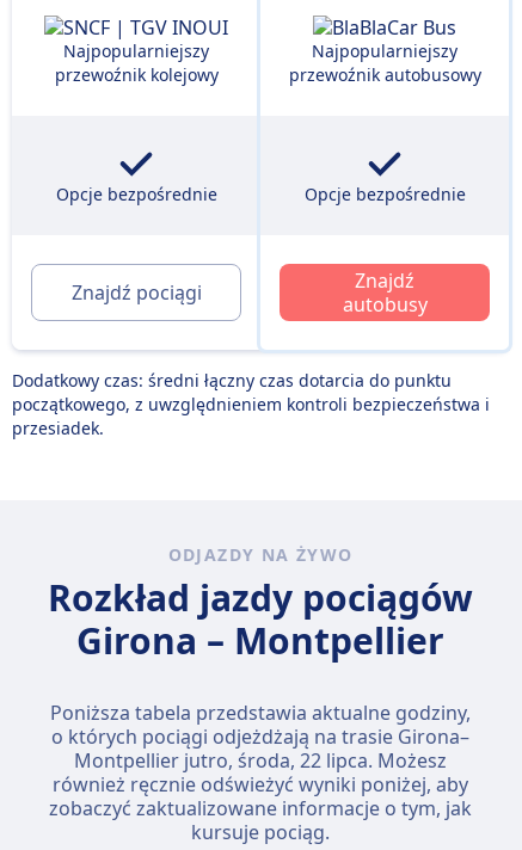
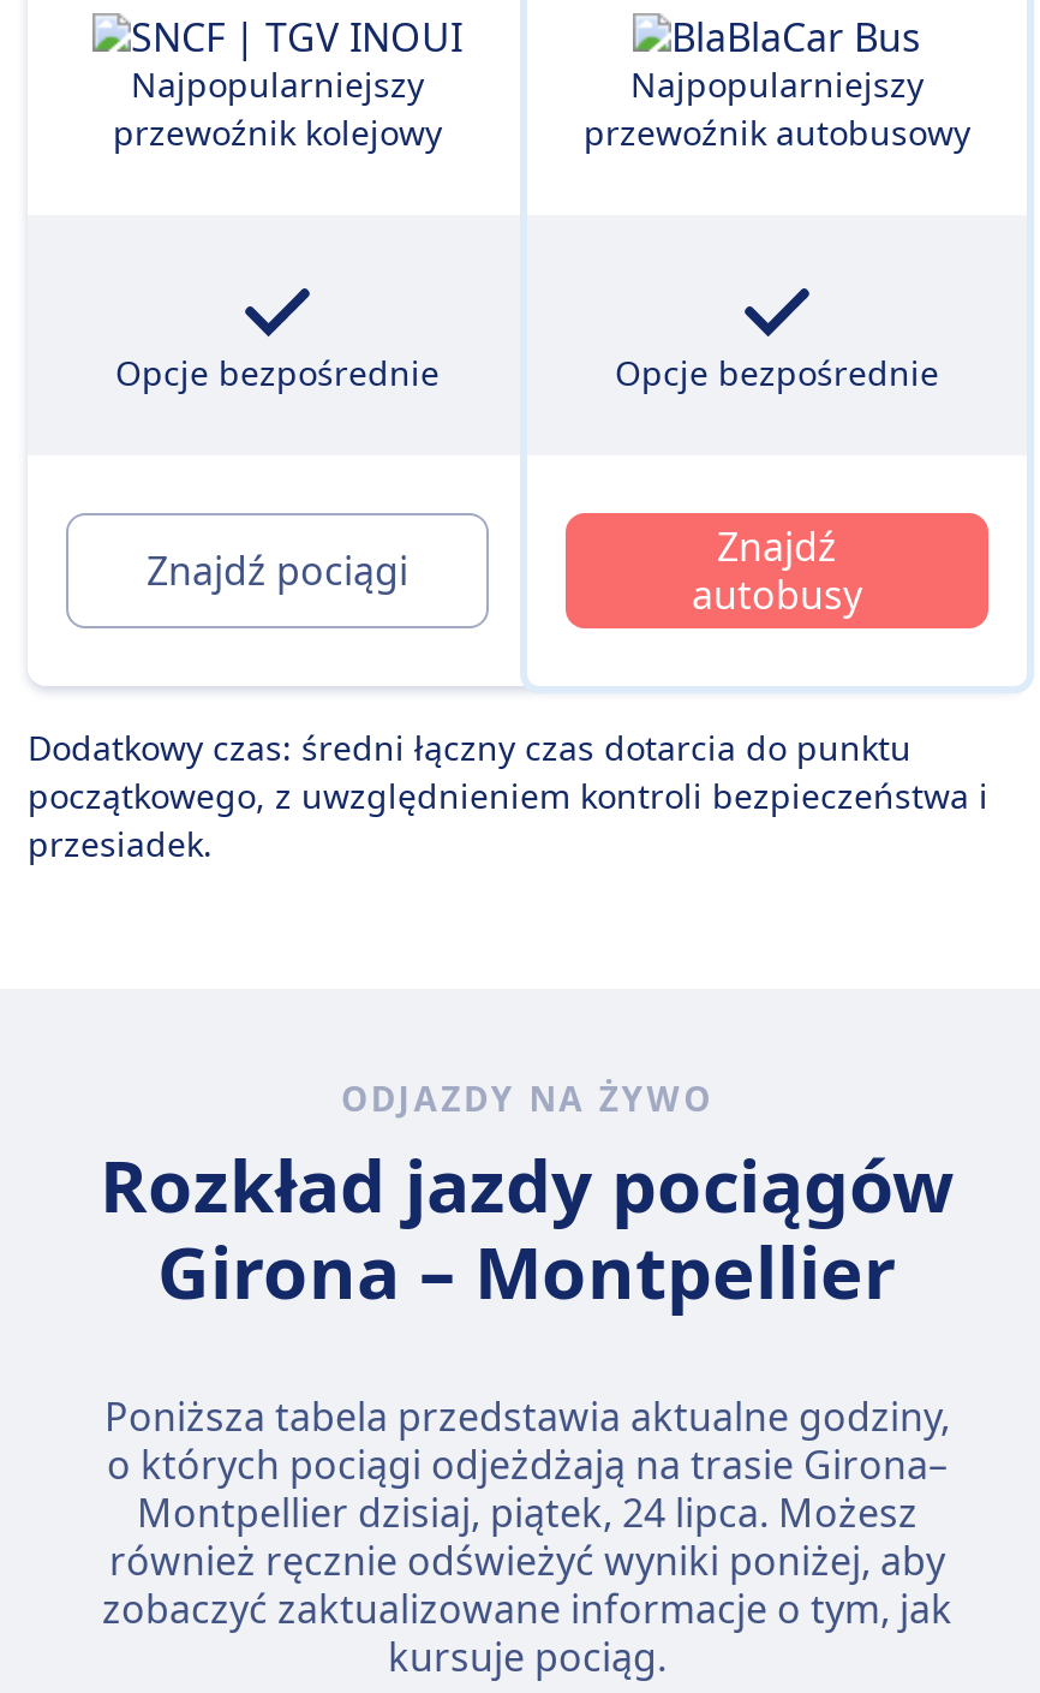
[74,747,447,774] Montpellier jutro,środa, 22 lipca. Możesz -> [137,1486,918,1539] Montpellier dzisiaj,piątek, 24 lipca. Możesz

